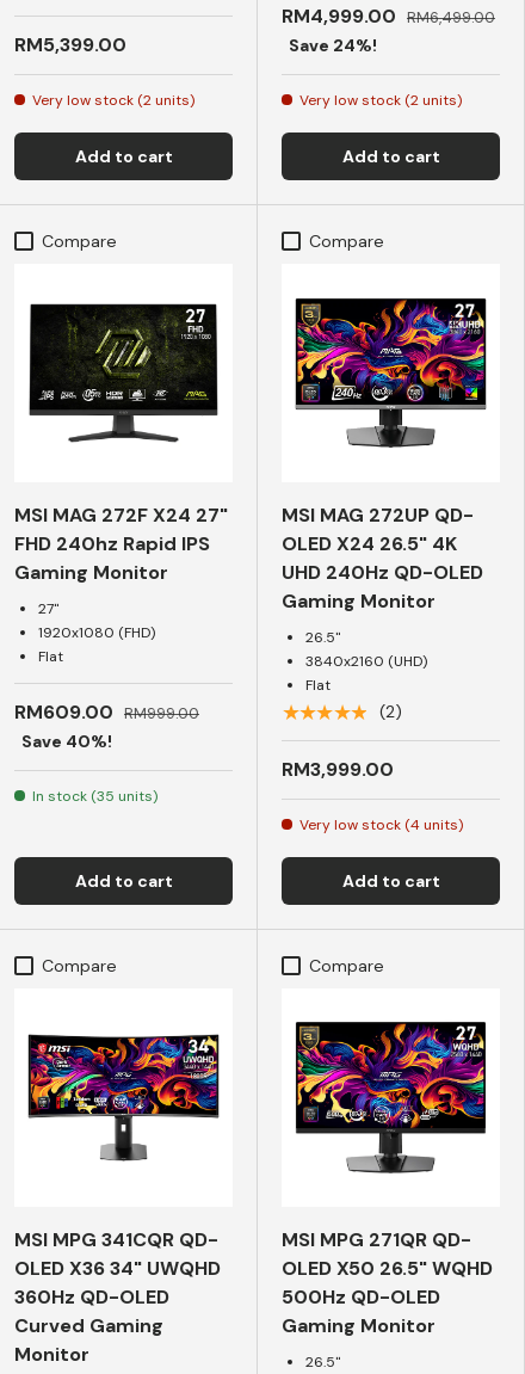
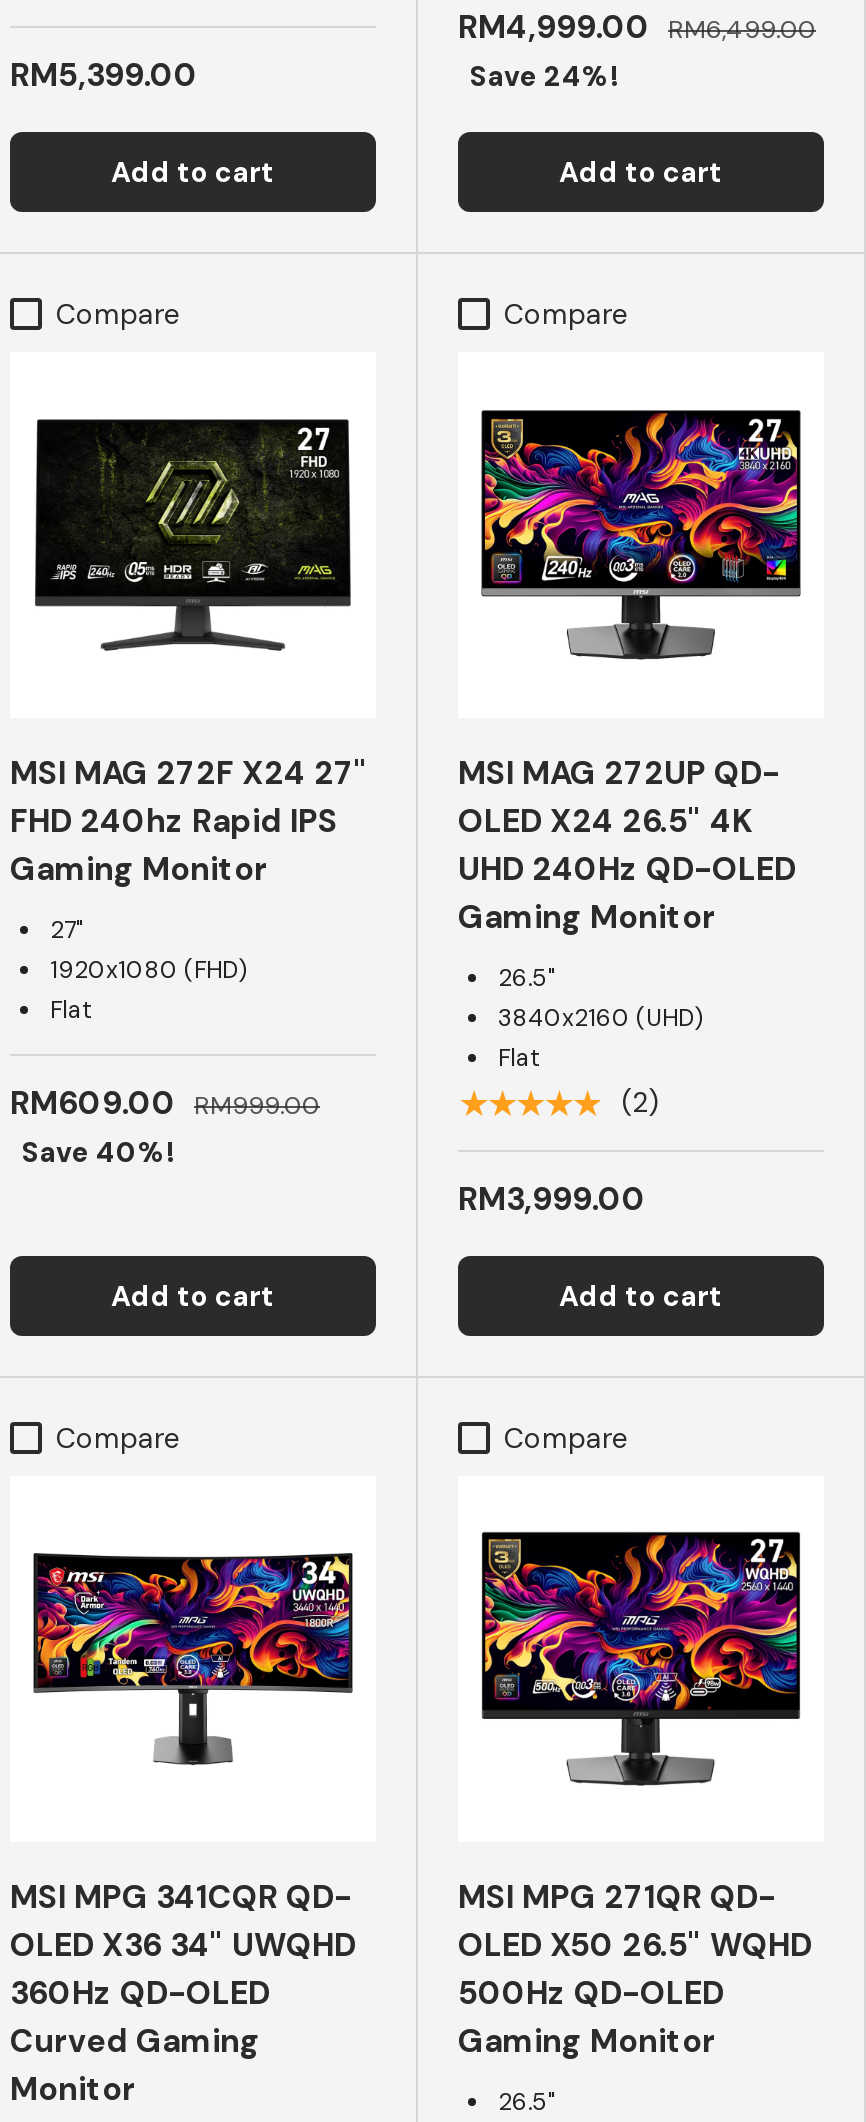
[32,90,194,109] Very low stock (2 units) -> none
[299,90,462,109] Very low stock (2 units) -> none
[32,786,157,805] In stock (35 units) -> none
[299,815,463,834] Very low stock (4 units) -> none

